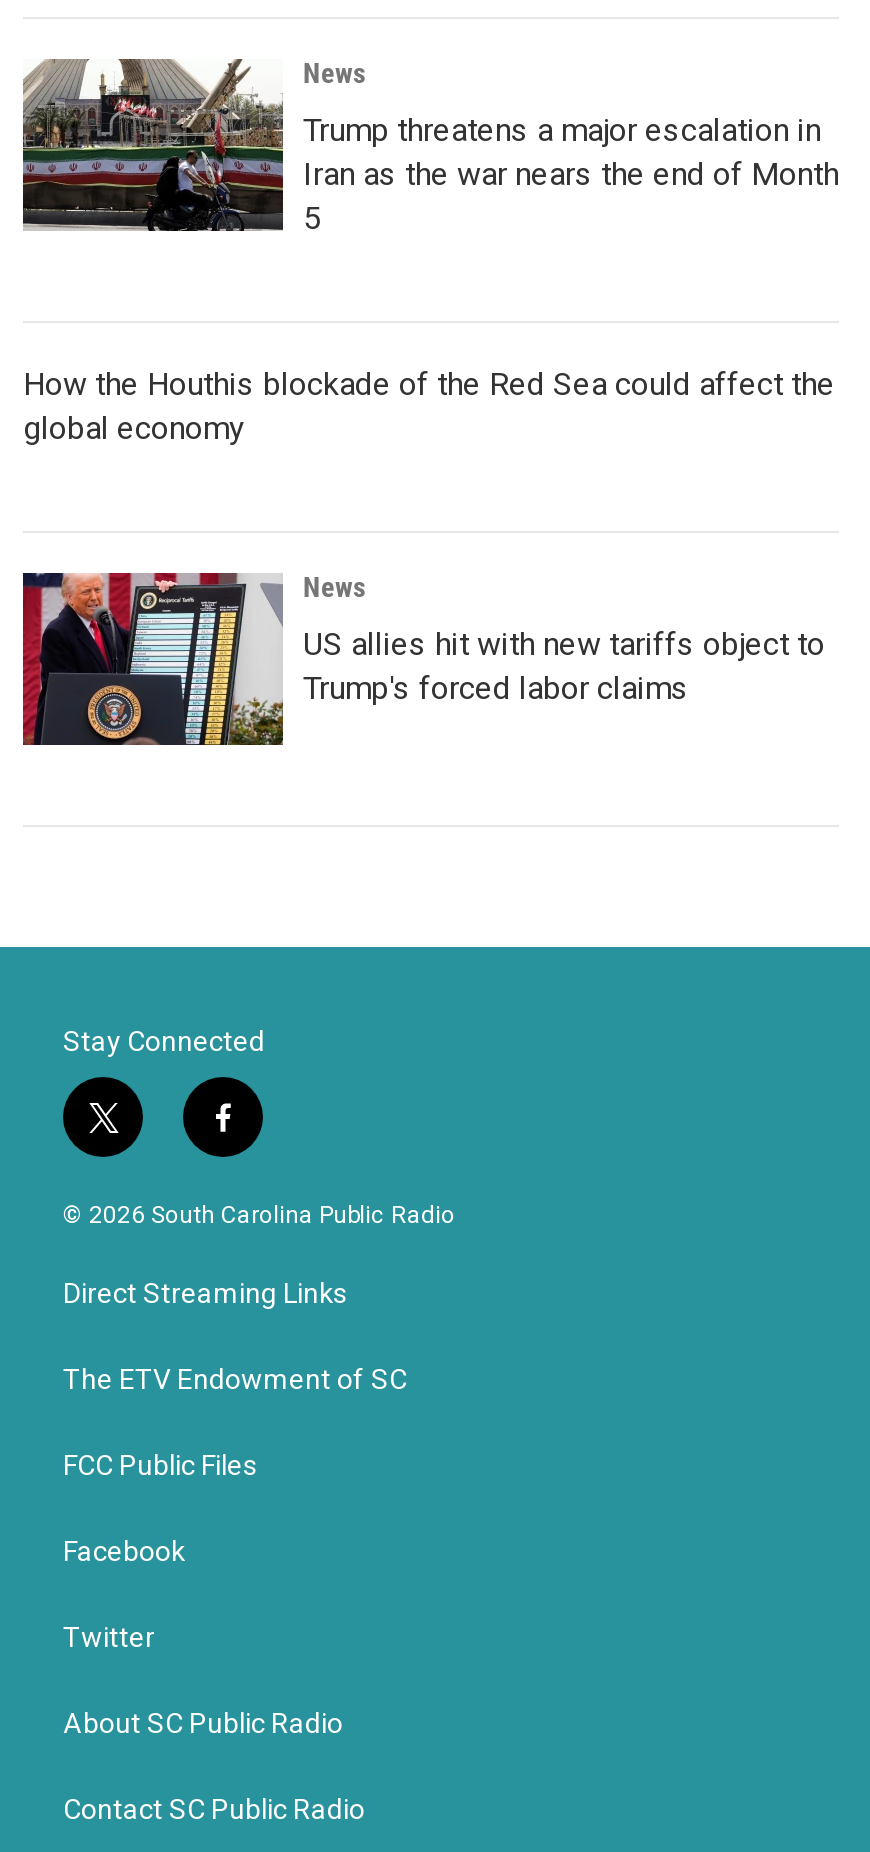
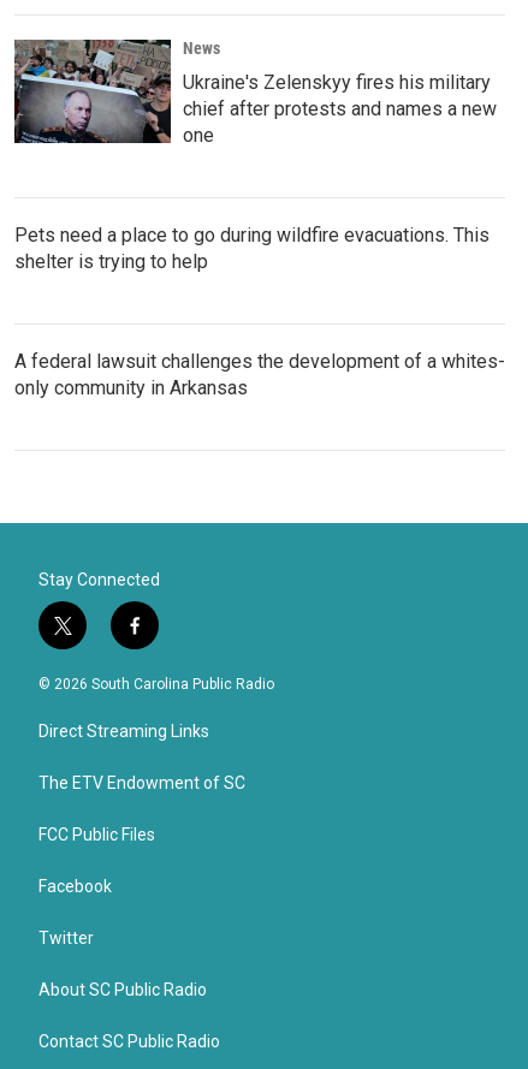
[23,57,839,237] [image] | Trump threatens a major escalation in | Iran as the war nears the end of Month | 5 -> [13,38,497,147] [image] | Ukraine's Zelenskyy fires his military | chief after protests and names a new | one
[23,365,835,447] How the Houthis blockade of the Red Sea could affect the | global economy -> [14,224,490,273] Pets need a place to go during wildfire evacuations. This | shelter is trying to help
[303,571,825,707] News | US allies hit with new tariffs object to | Trump's forced labor claims -> [14,350,505,399] A federal lawsuit challenges the development of a whites- | only community in Arkansas

